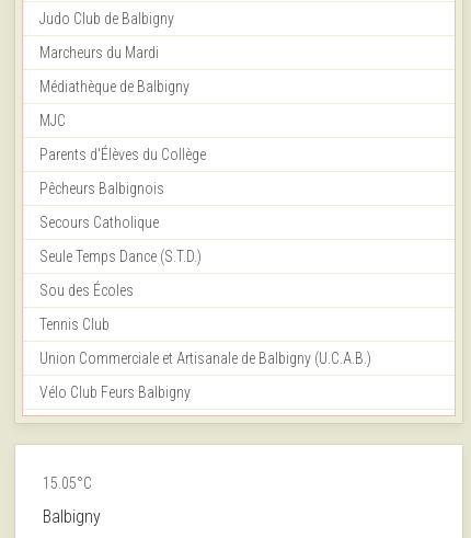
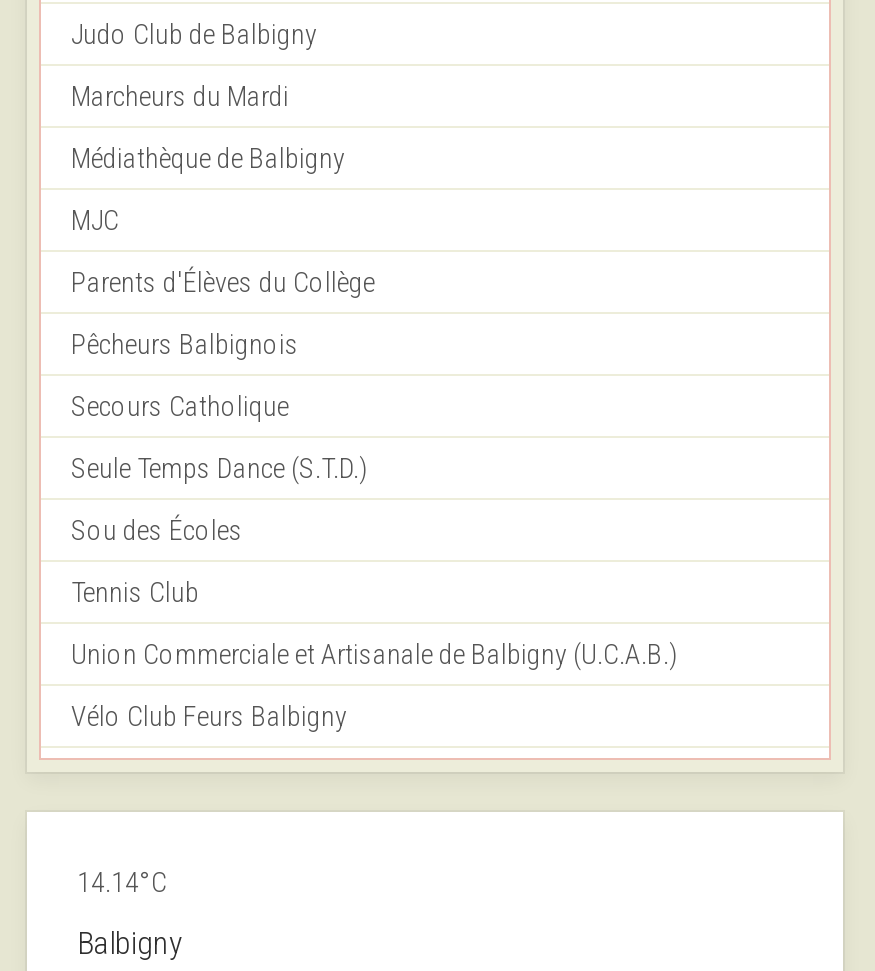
[43,475,92,492] 15.05°C -> [77,866,167,898] 14.14°C

